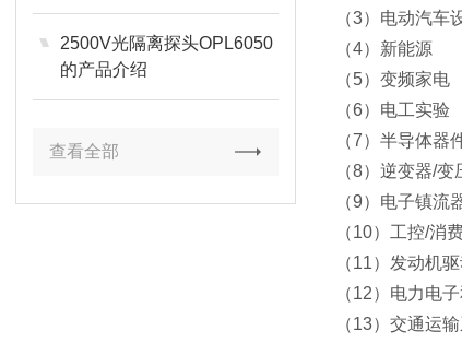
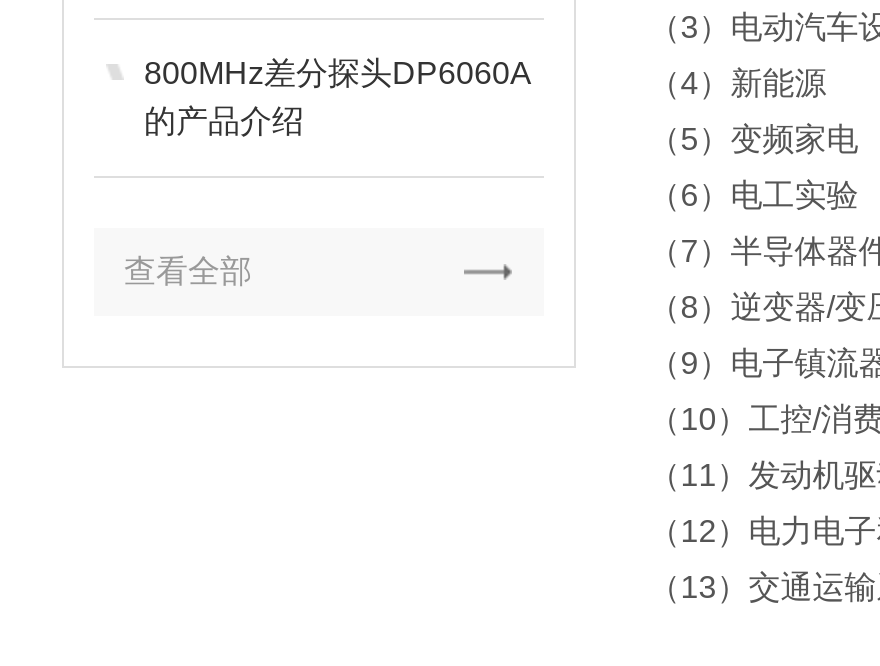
[60,34,273,52] 2500V光隔离探头OPL6050 -> [144,56,532,90] 800MHz差分探头DP6060A

